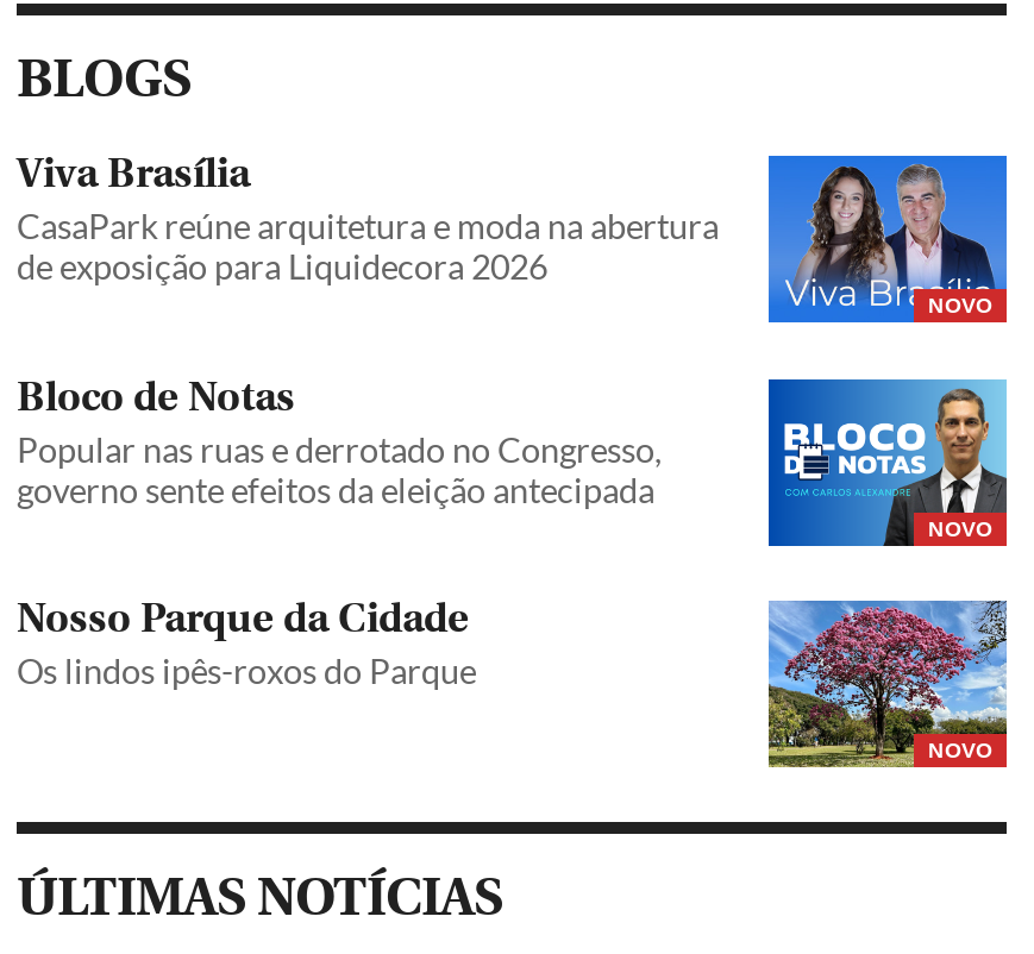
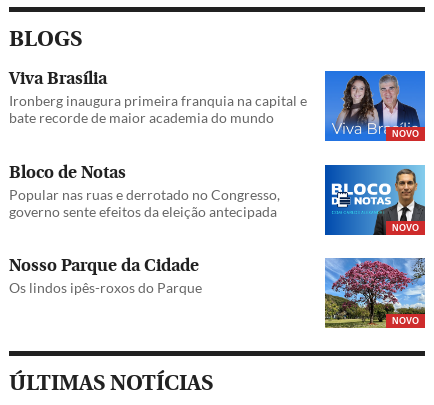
[17,207,719,287] CasaPark reúne arquitetura e moda na abertura | de exposição para Liquidecora 2026 -> [9,92,307,126] Ironberg inaugura primeira franquia na capital e | bate recorde de maior academia do mundo

